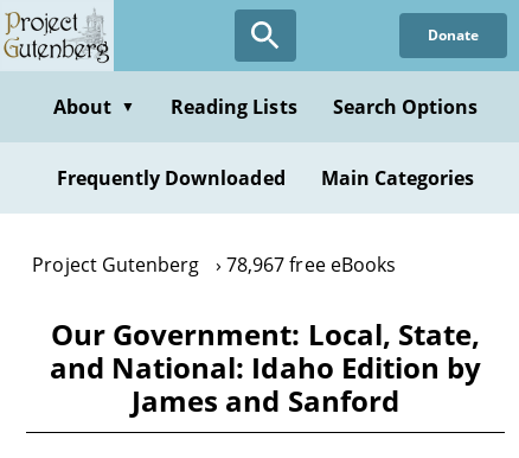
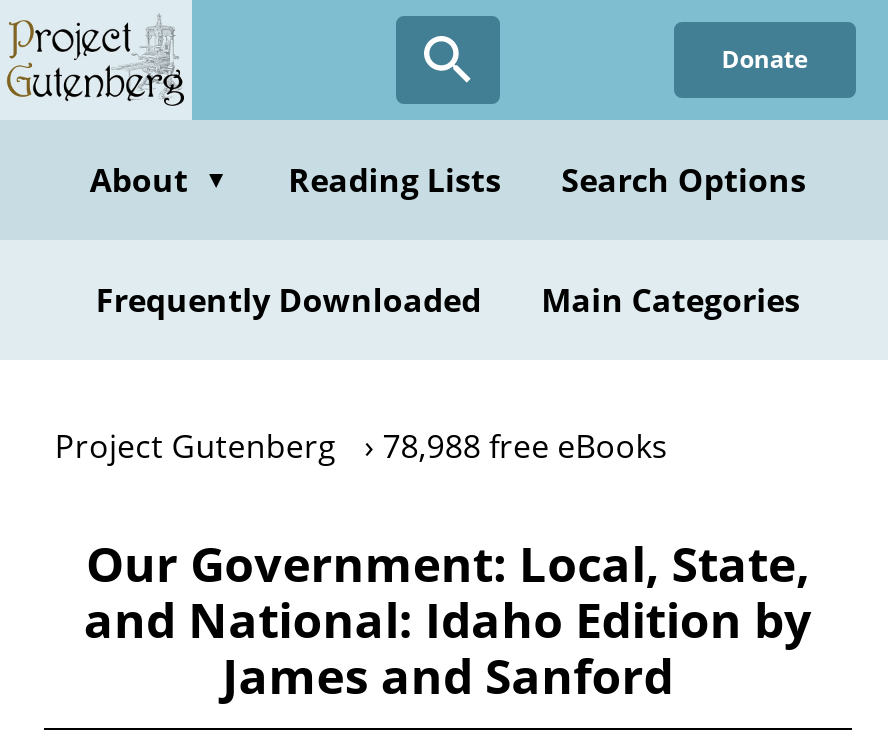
[32,252,396,278] Project Gutenberg 78,967 free eBooks -> [55,424,668,468] Project Gutenberg 78,988 free eBooks

